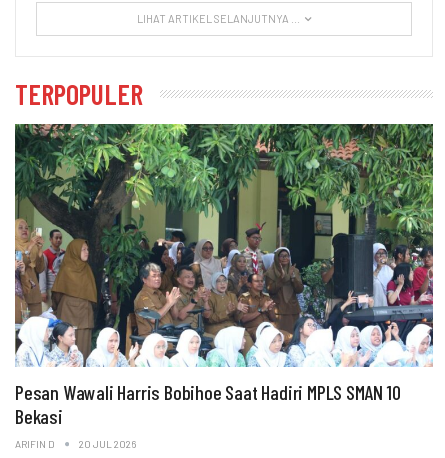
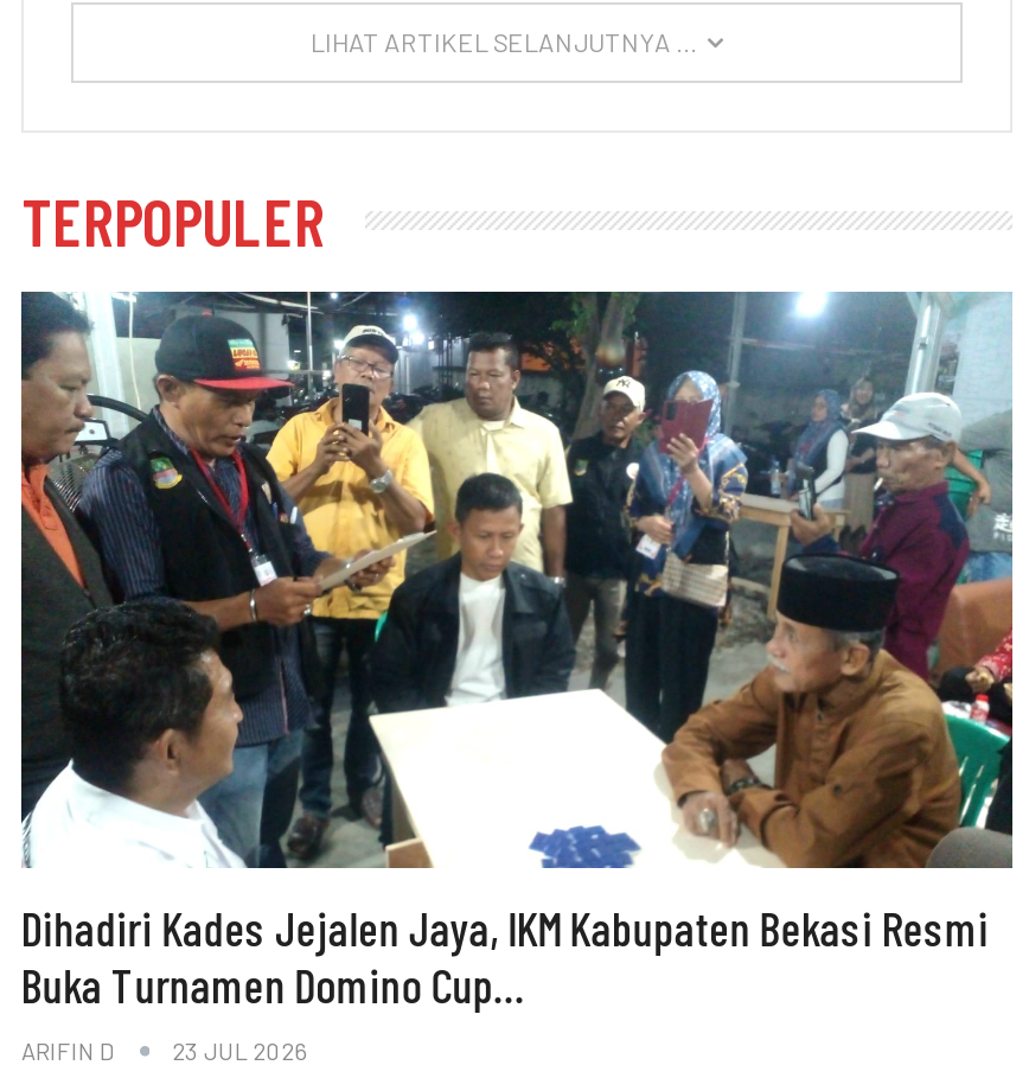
[14,123,434,428] [image] | Pesan Wawali Harris Bobihoe Saat Hadiri MPLS SMAN 10 | Bekasi -> [19,289,1015,1012] [image] | Dihadiri Kades Jejalen Jaya, IKM Kabupaten Bekasi Resmi | Buka Turnamen Domino Cup…
[15,438,136,450] ARIFIN D 20 JUL 2026 -> [21,1036,306,1064] ARIFIN D 23 JUL 2026

